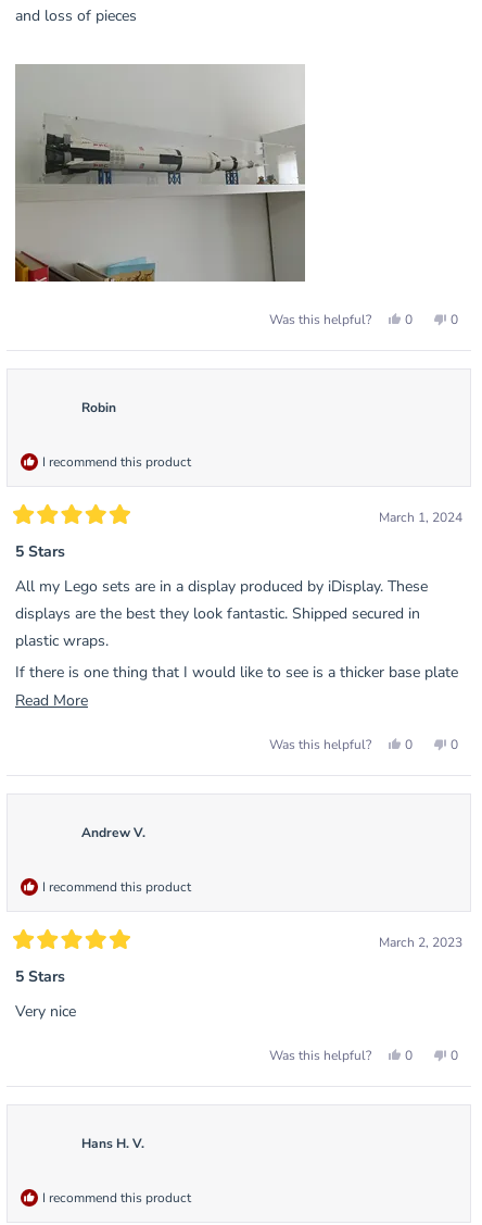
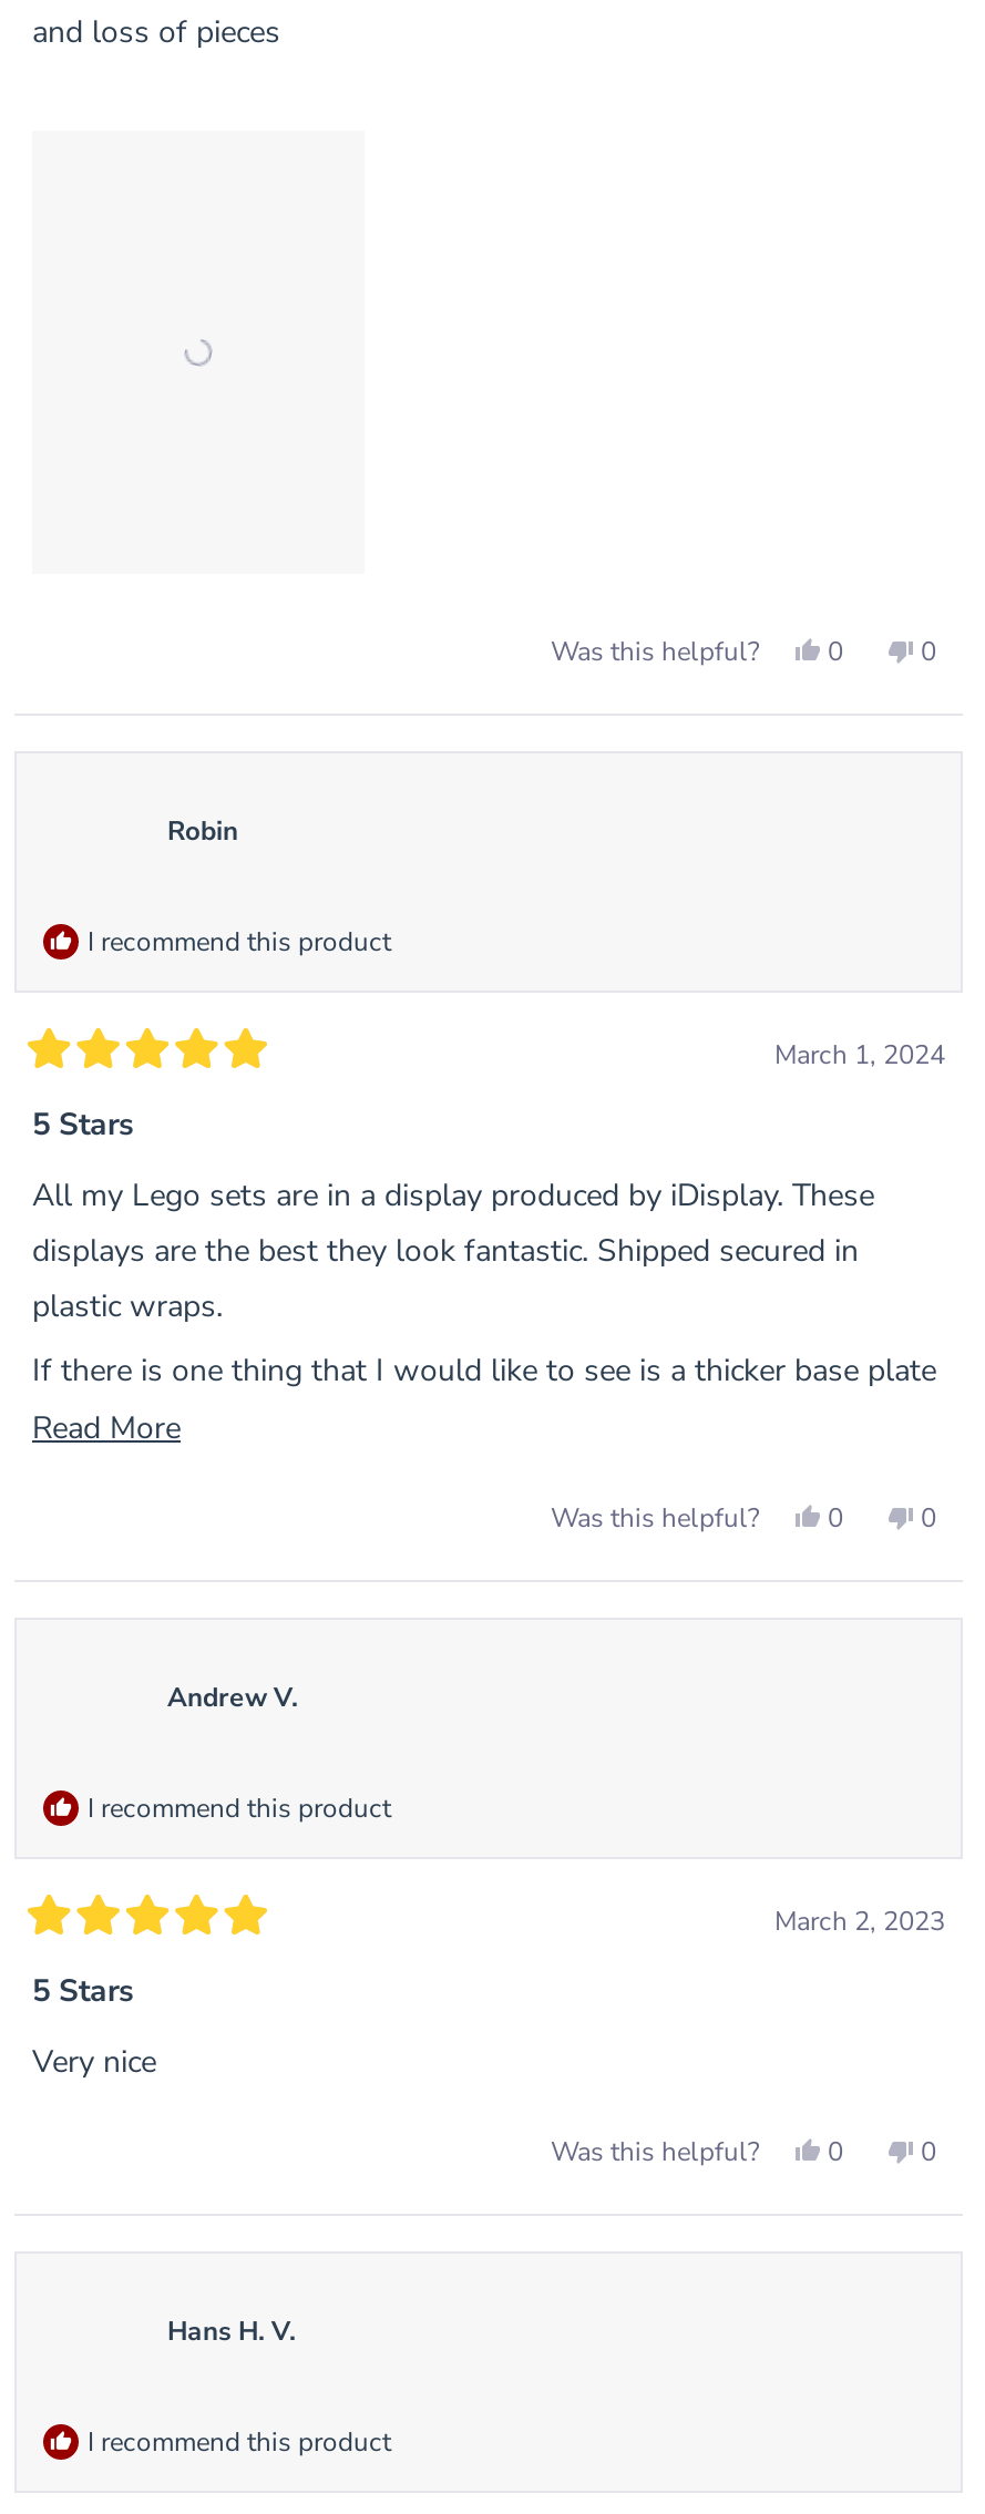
[14,64,306,283] [image] -> none

